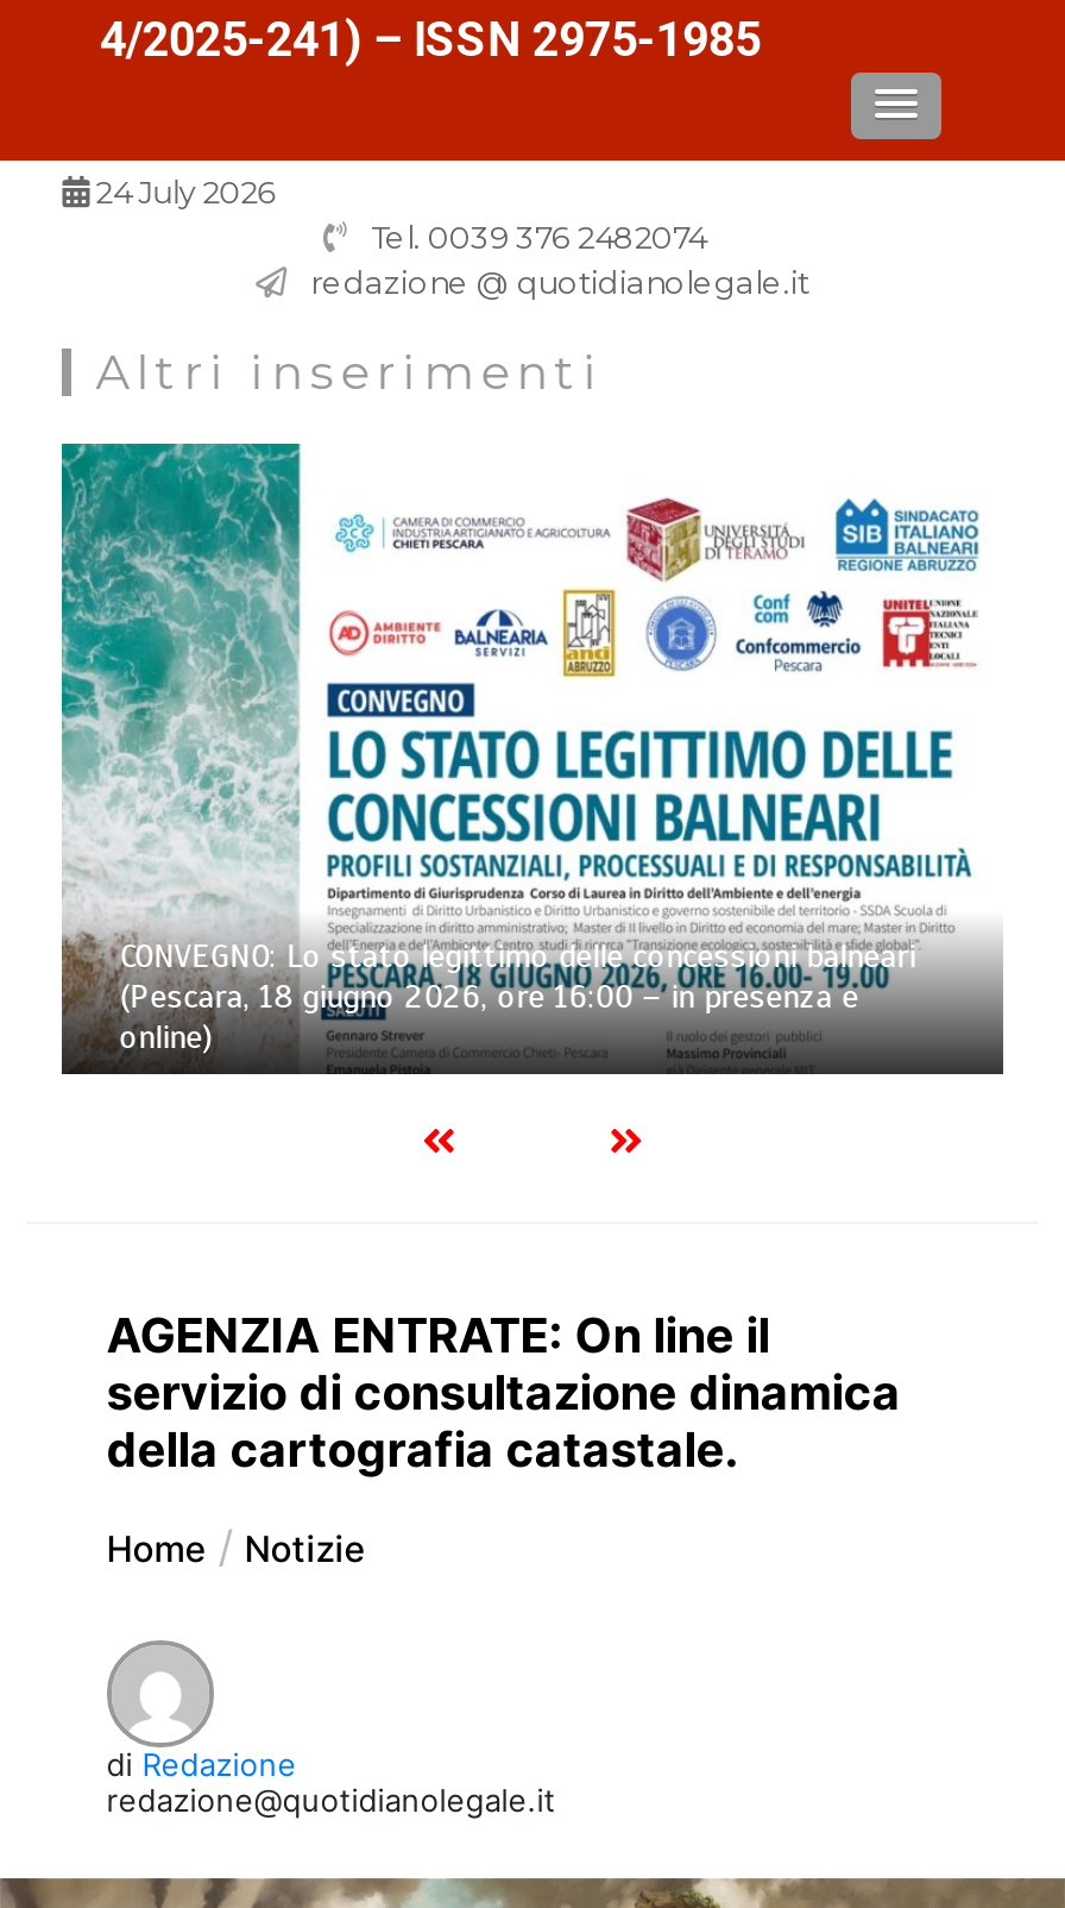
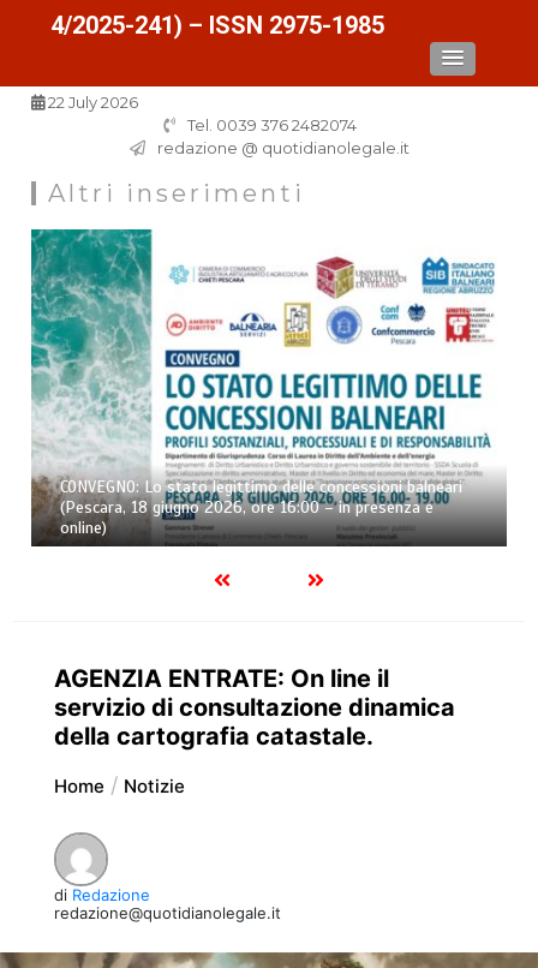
[88,173,276,211] 24 July 2026 -> [45,93,138,112] 22 July 2026

